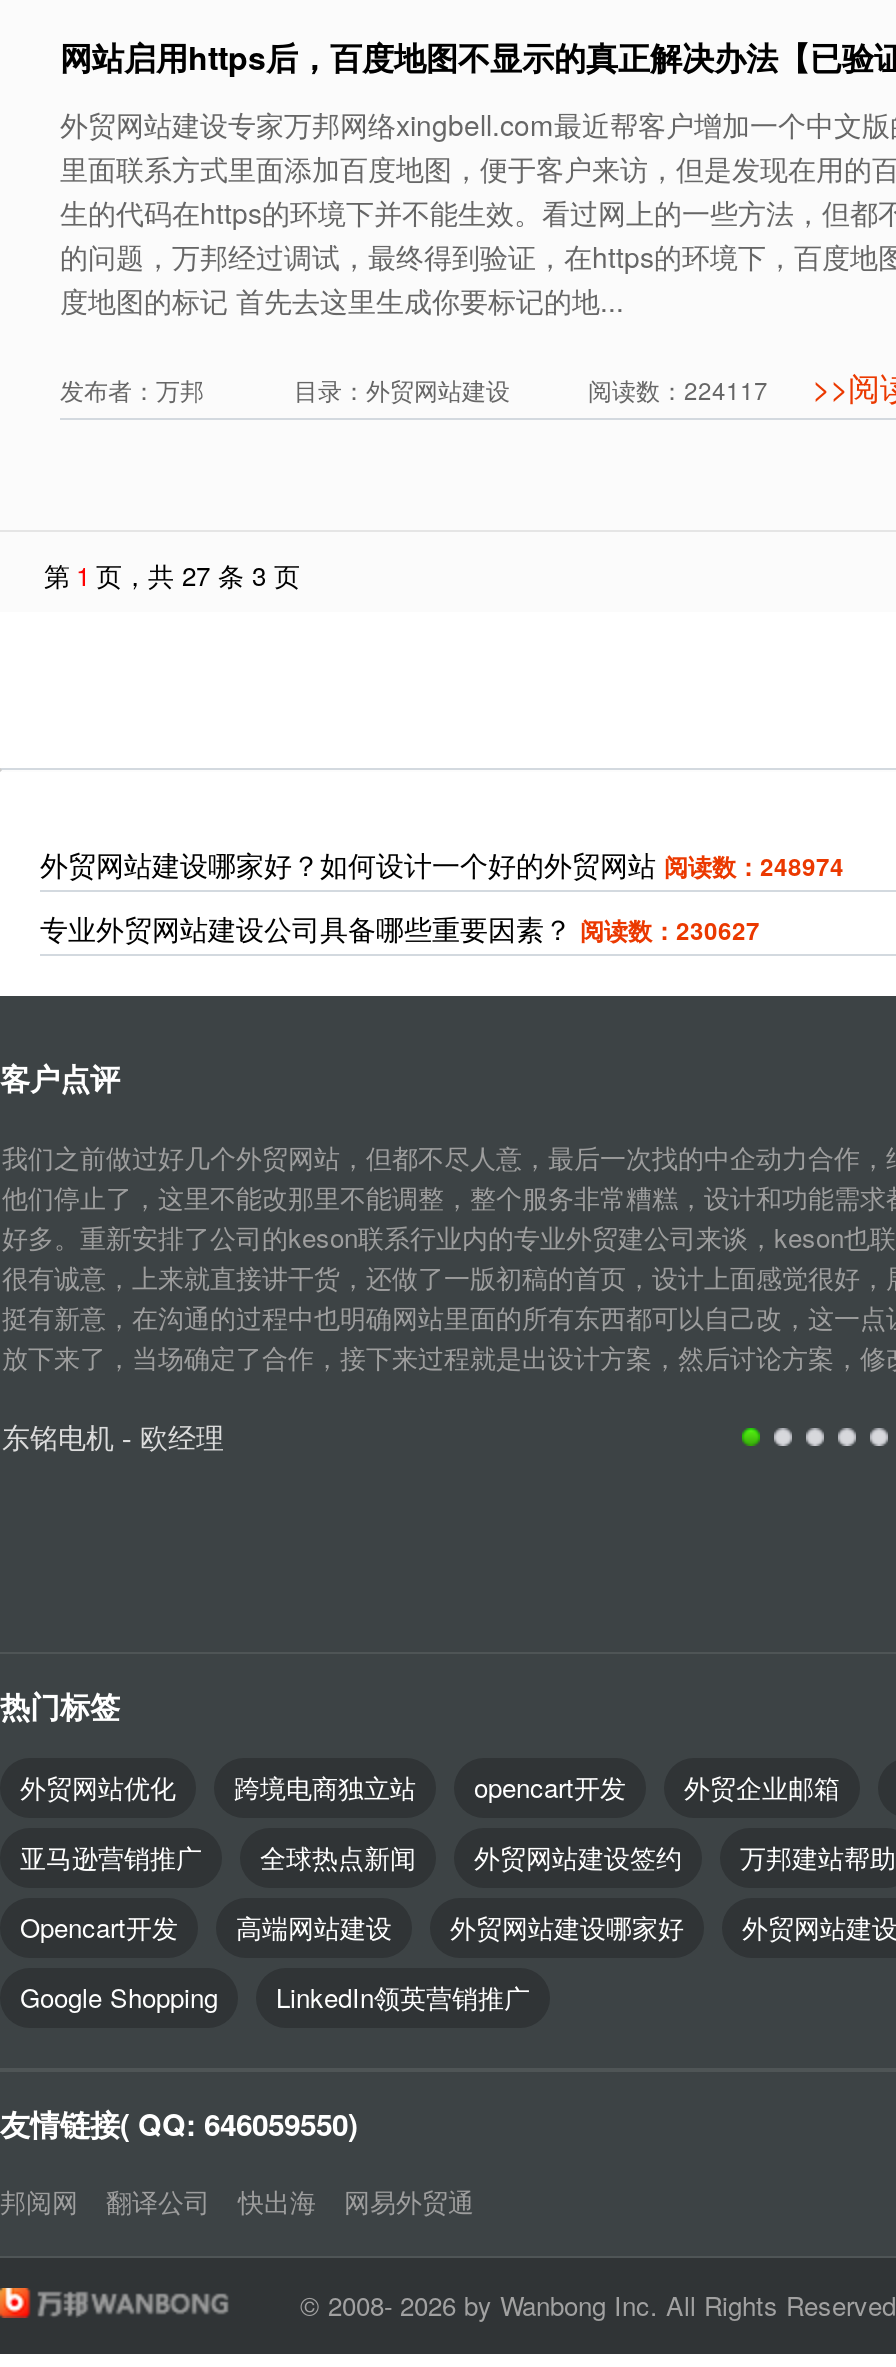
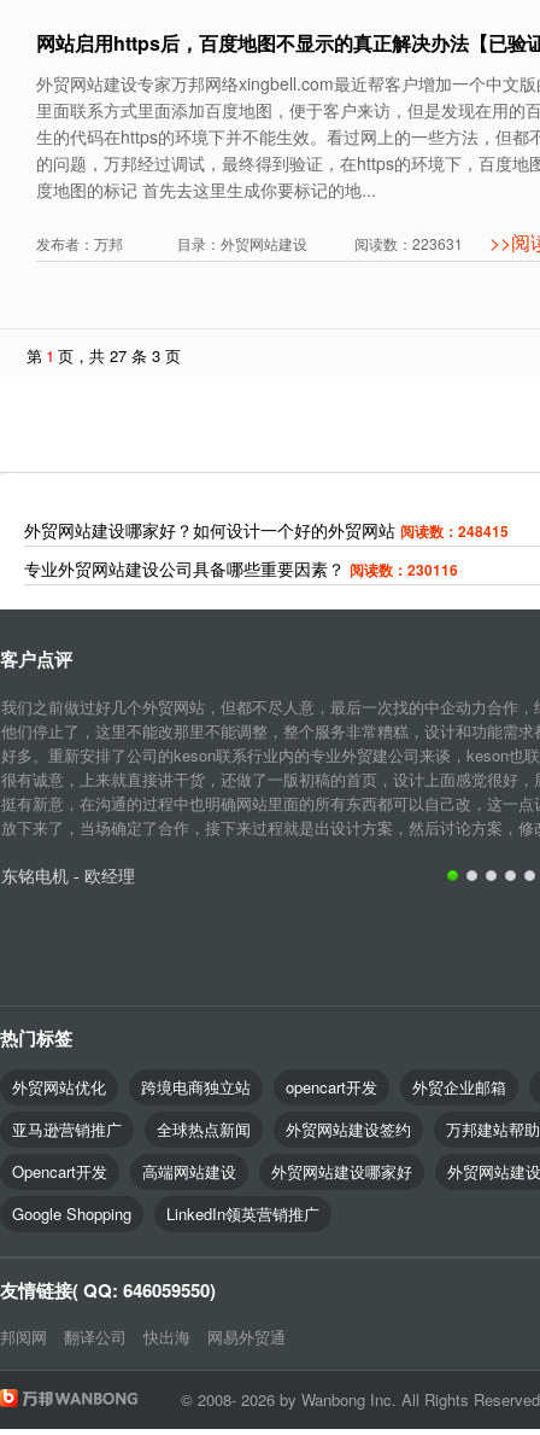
[60,372,768,406] 发布者：万邦 目录：外贸网站建设 阅读数：224117 -> [36,233,463,253] 发布者：万邦 目录：外贸网站建设 阅读数：223631
[40,844,844,884] 外贸网站建设哪家好？如何设计一个好的外贸网站 阅读数：248974 -> [24,518,509,542] 外贸网站建设哪家好？如何设计一个好的外贸网站 阅读数：248415
[40,908,760,948] 专业外贸网站建设公司具备哪些重要因素？ 阅读数：230627 -> [24,556,458,581] 专业外贸网站建设公司具备哪些重要因素？ 阅读数：230116

